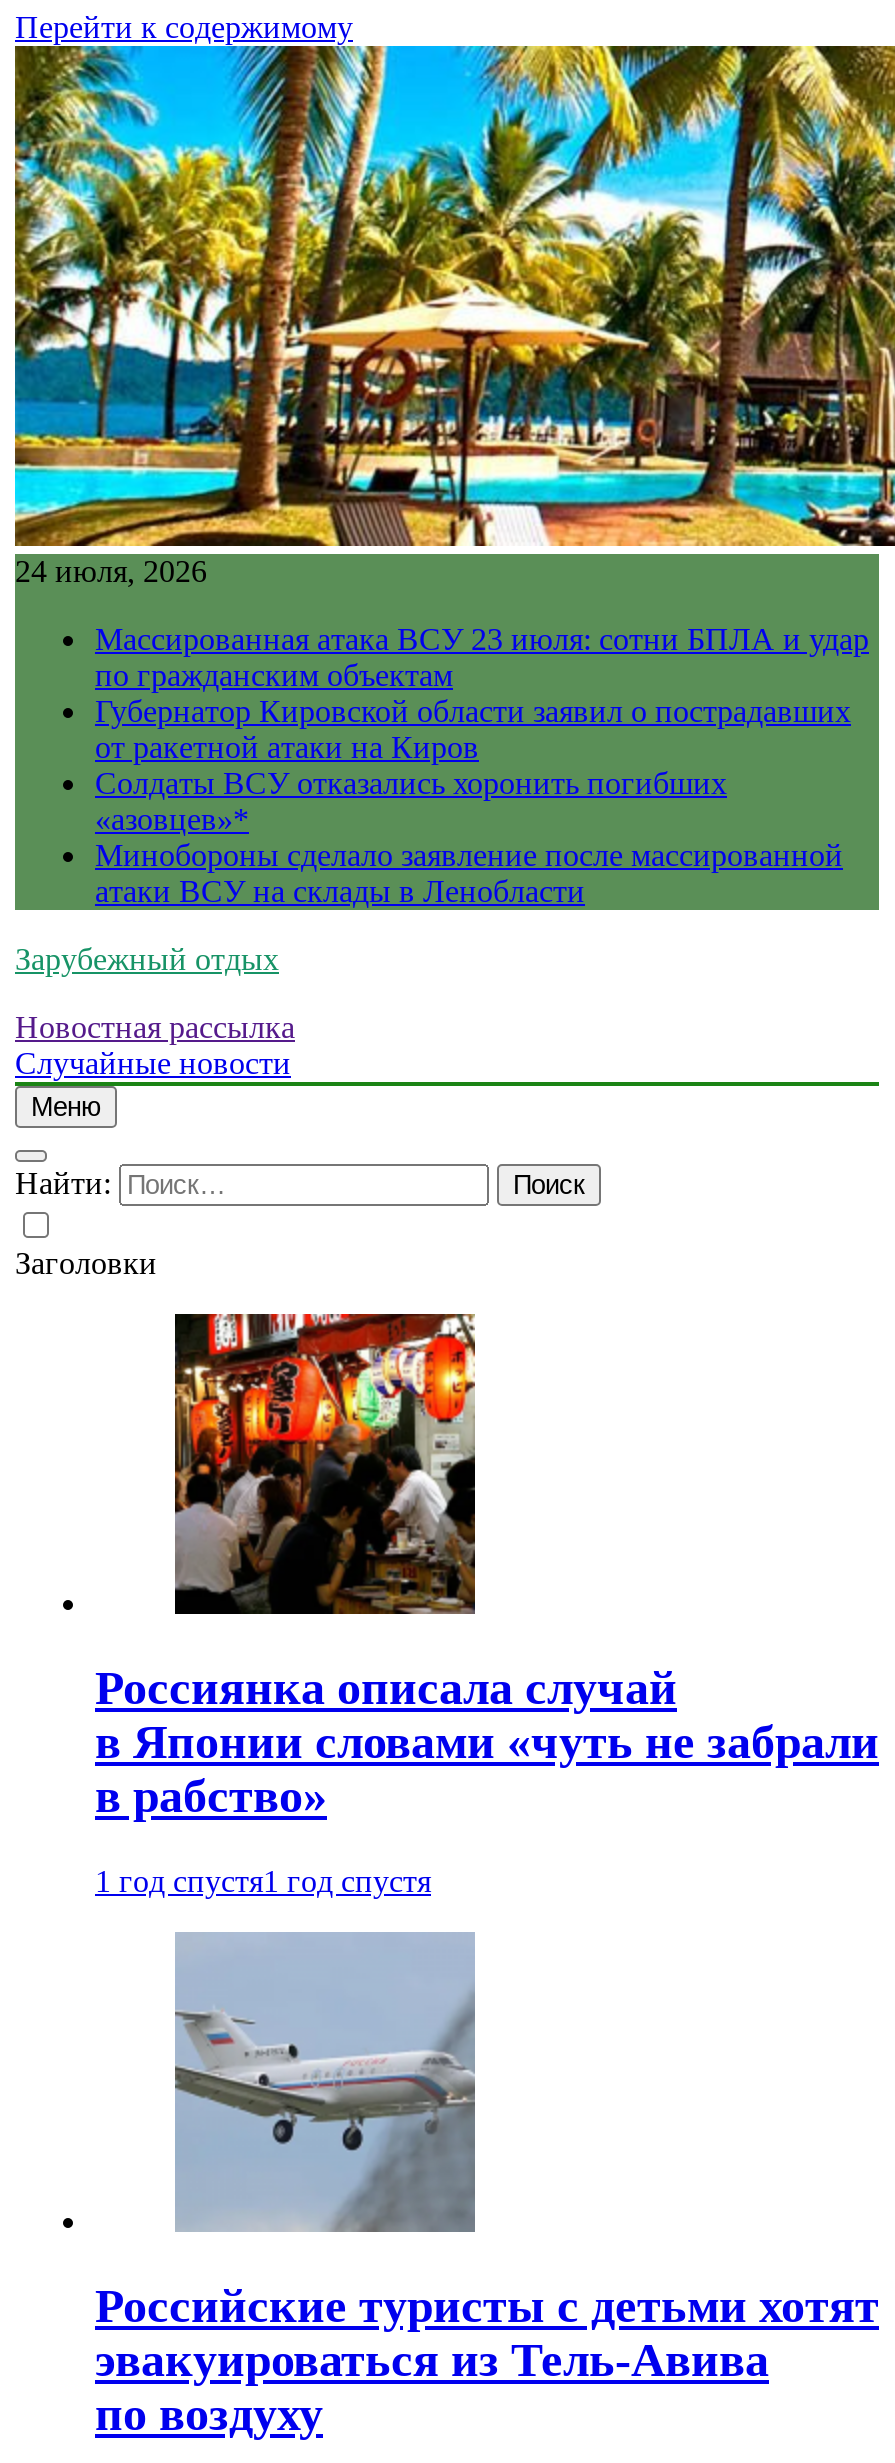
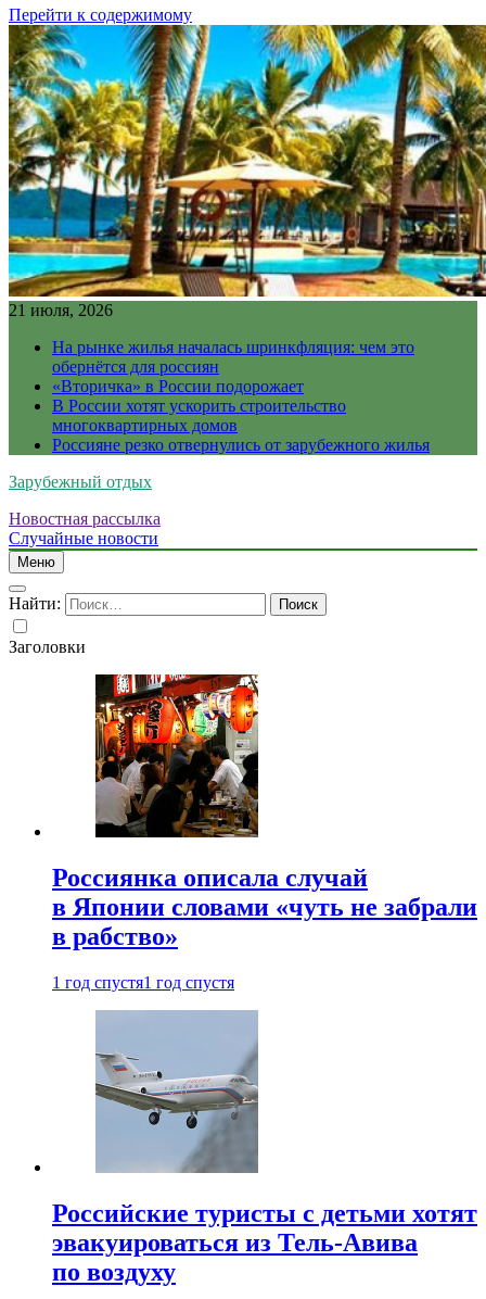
[15,554,207,588] 24 июля, 2026 -> [9,301,113,319] 21 июля, 2026
[95,622,869,908] Массированная атака ВСУ 23 июля: сотни БПЛА и удар | по гражданским объектам | Губернатор Кировской области заявил о пострадавших | от ракетной атаки на Киров | Солдаты ВСУ отказались хоронить погибших | «азовцев»* | Минобороны сделало заявление после массированной | атаки ВСУ на склады в Ленобласти -> [52,338,430,454] На рынке жилья началась шринкфляция: чем это | обернётся для россиян | «Вторичка» в России подорожает | В России хотят ускорить строительство | многоквартирных домов | Россияне резко отвернулись от зарубежного жилья

